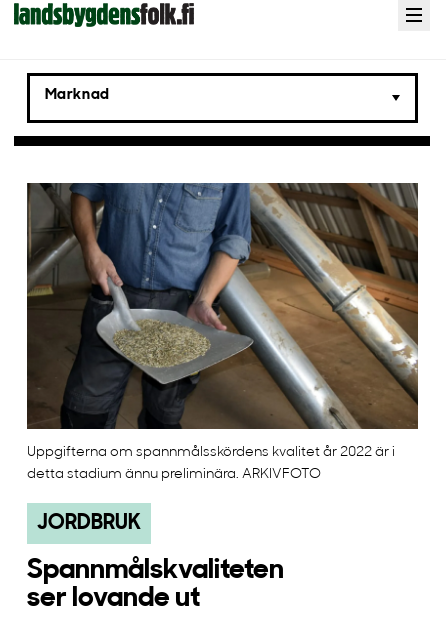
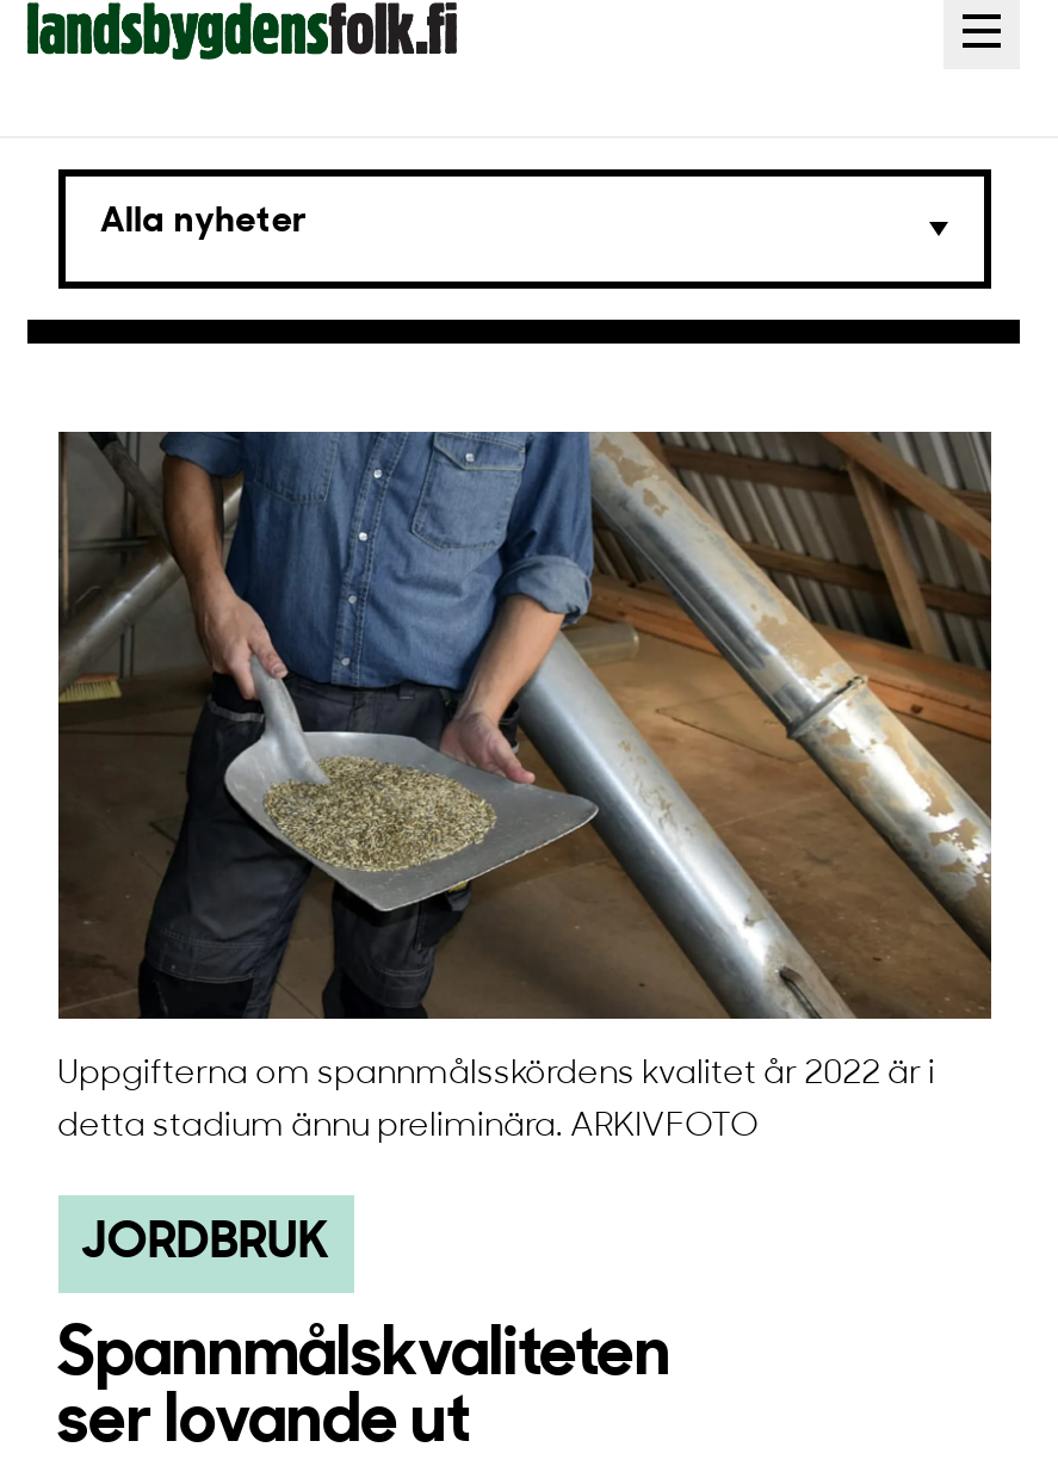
[44,87,110,102] Marknad -> [100,204,308,240] Alla nyheter

